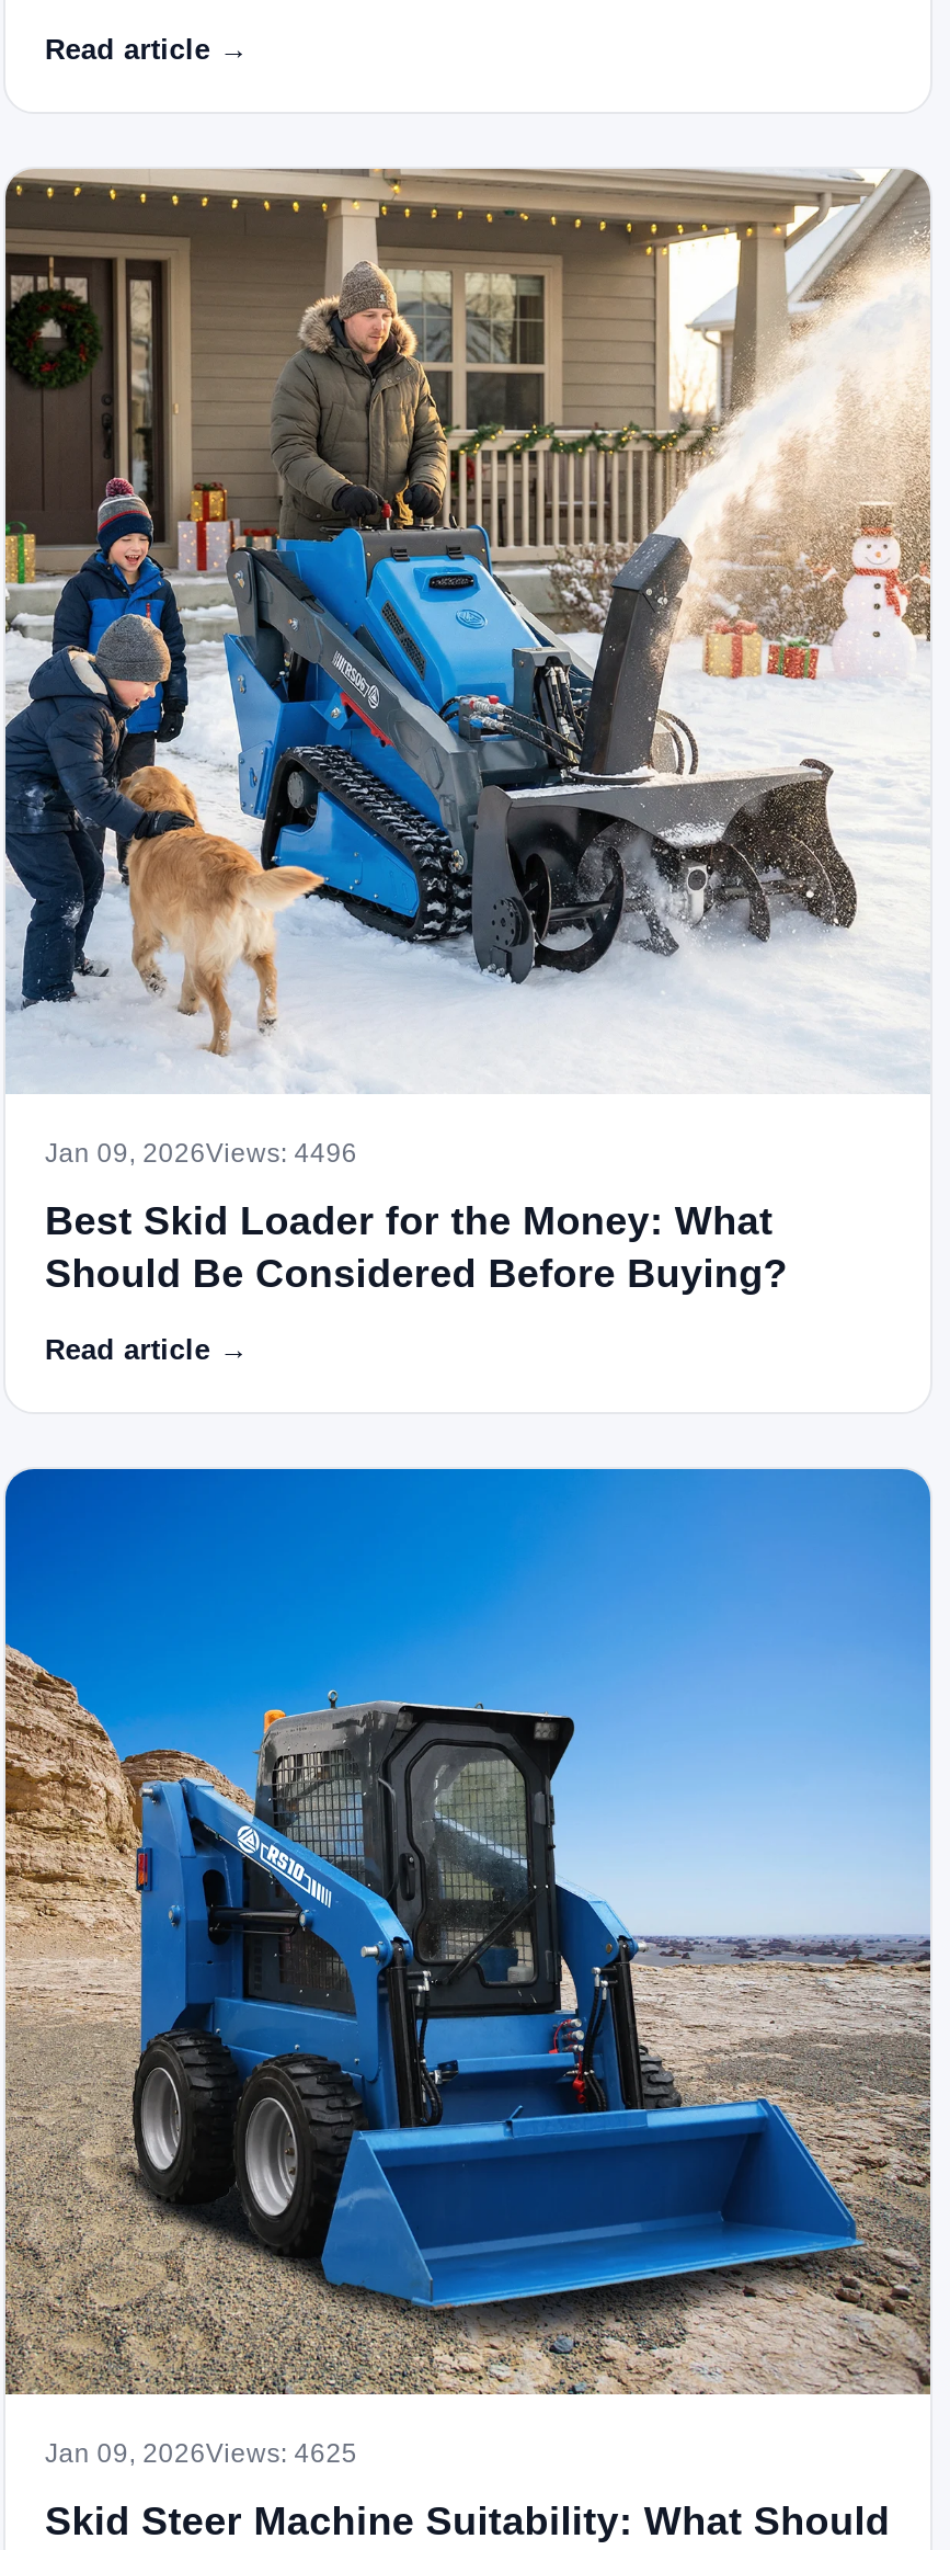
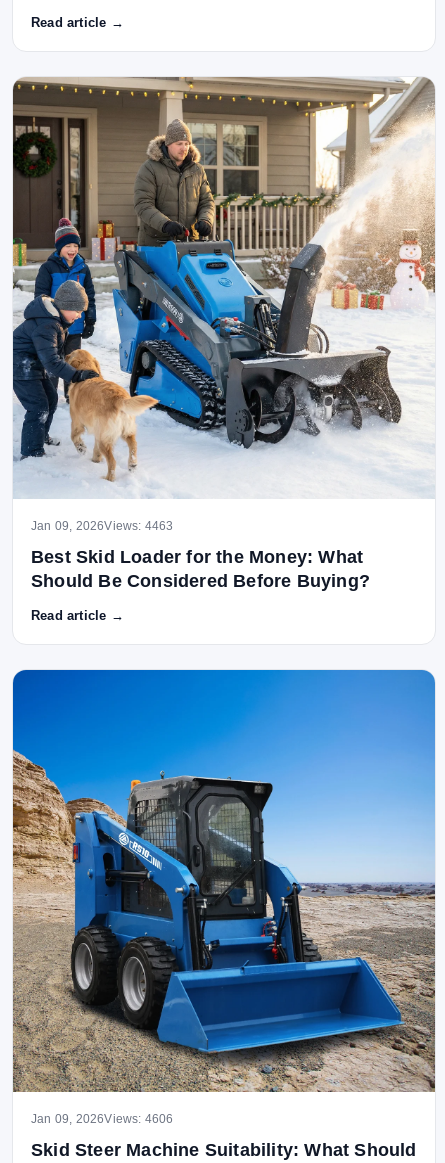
[45,1139,357,1170] Jan 09, 2026Views: 4496 -> [31,519,174,533] Jan 09, 2026Views: 4463
[45,2439,357,2470] Jan 09, 2026Views: 4625 -> [31,1112,174,1126] Jan 09, 2026Views: 4606

